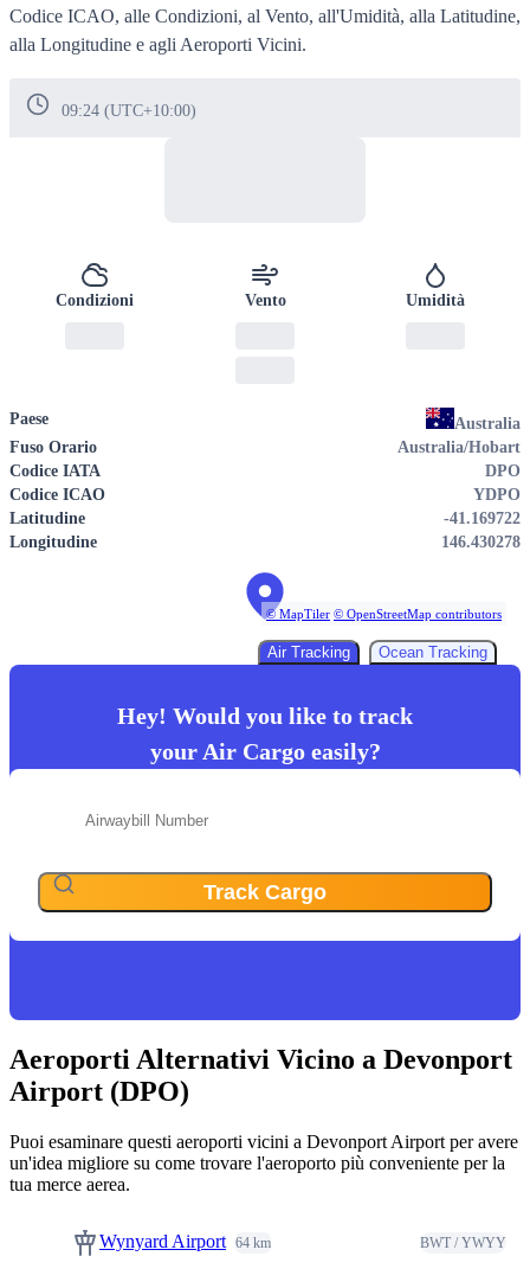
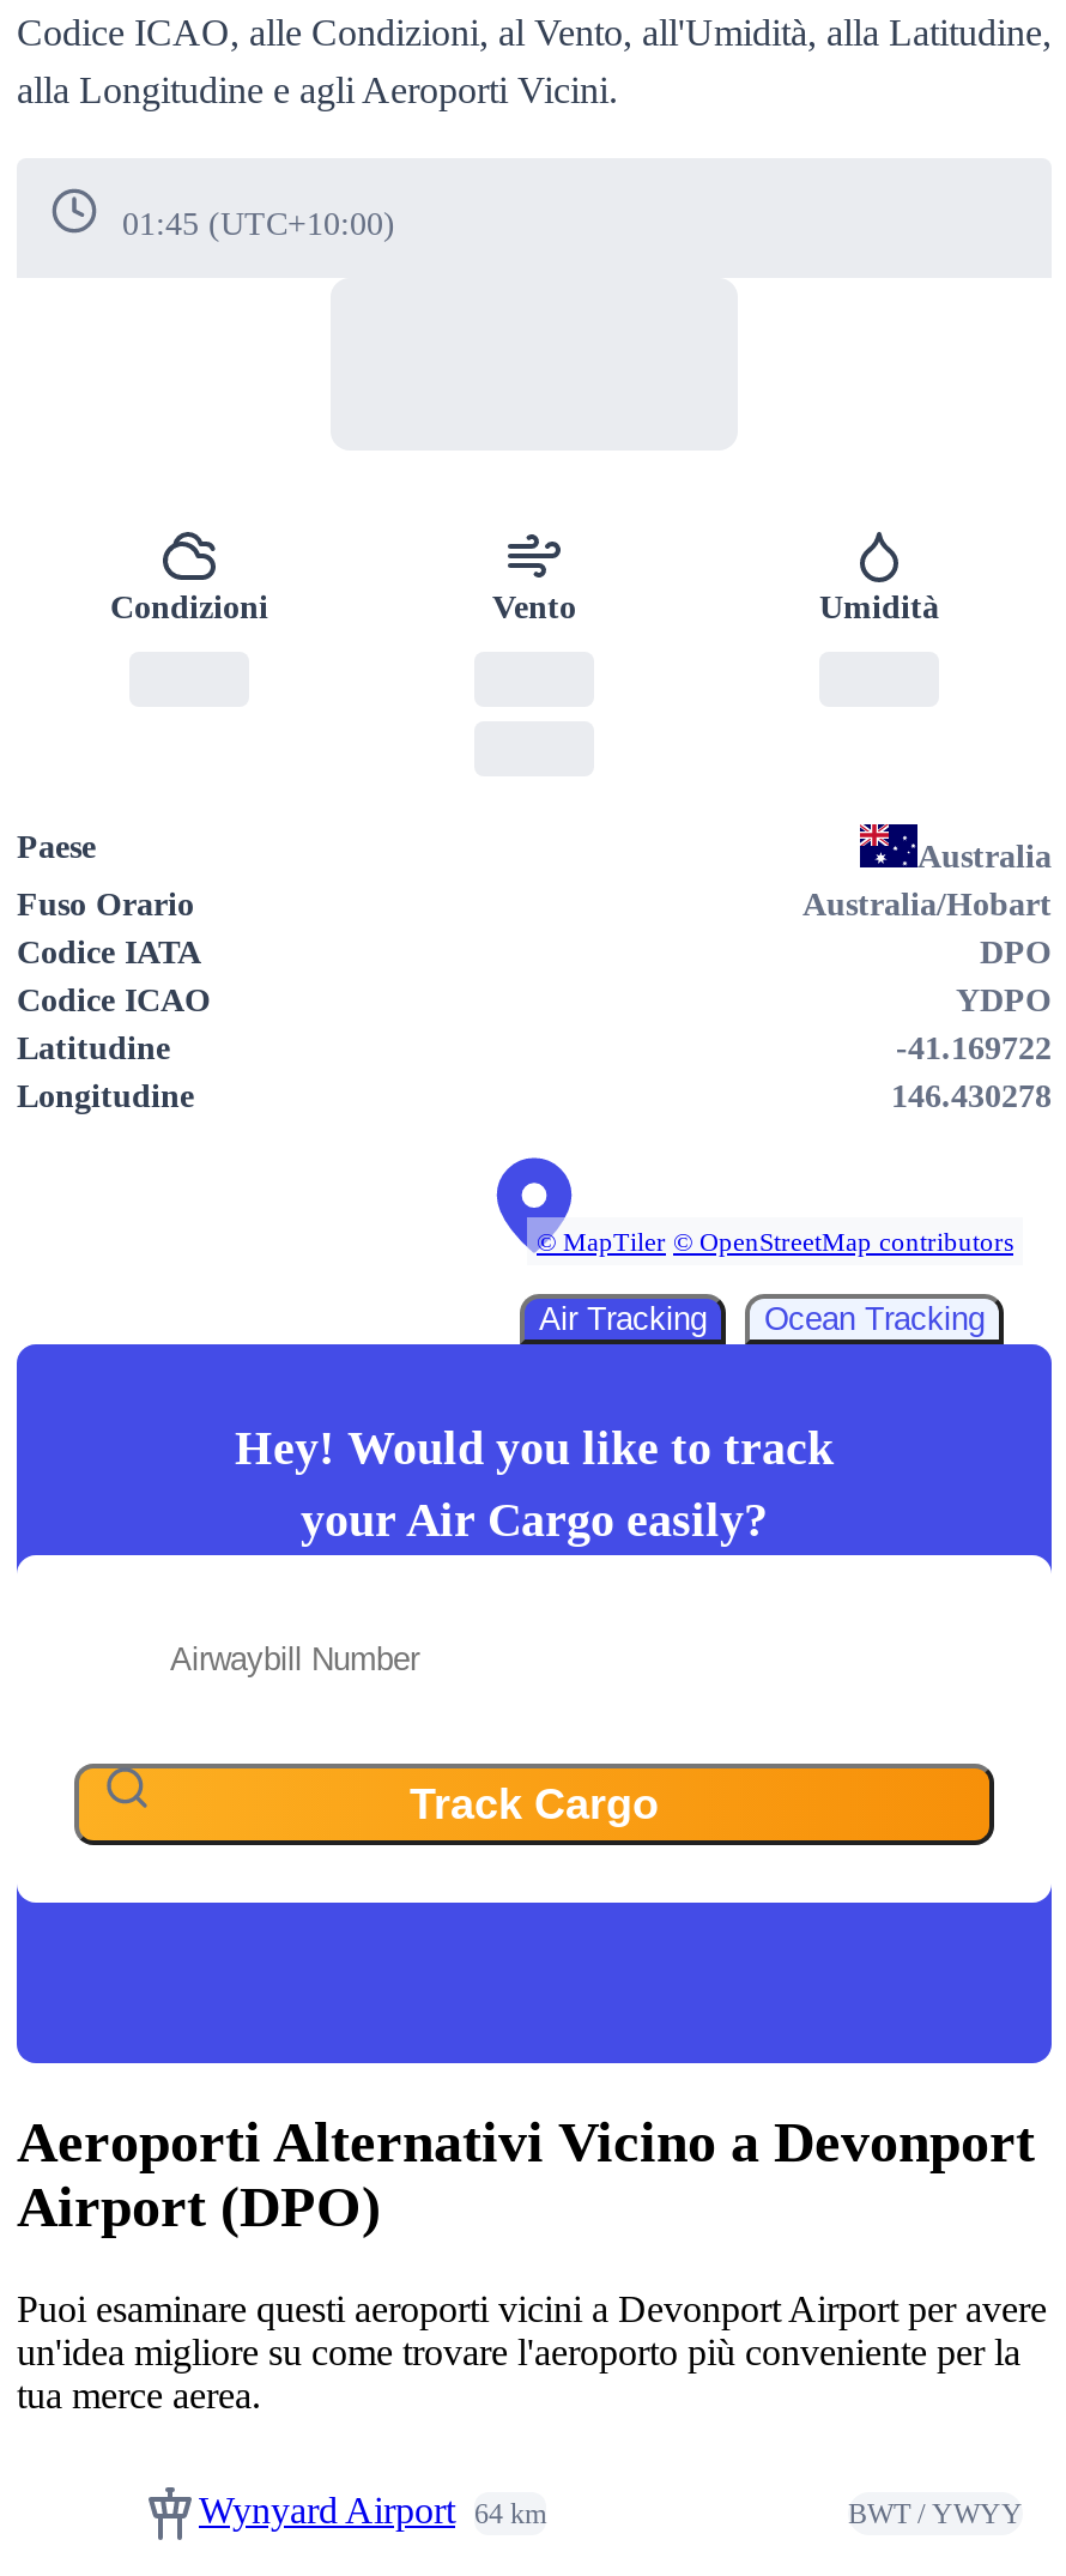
[62,102,196,119] 09:24 (UTC+10:00) -> [122,206,395,242] 01:45 (UTC+10:00)

